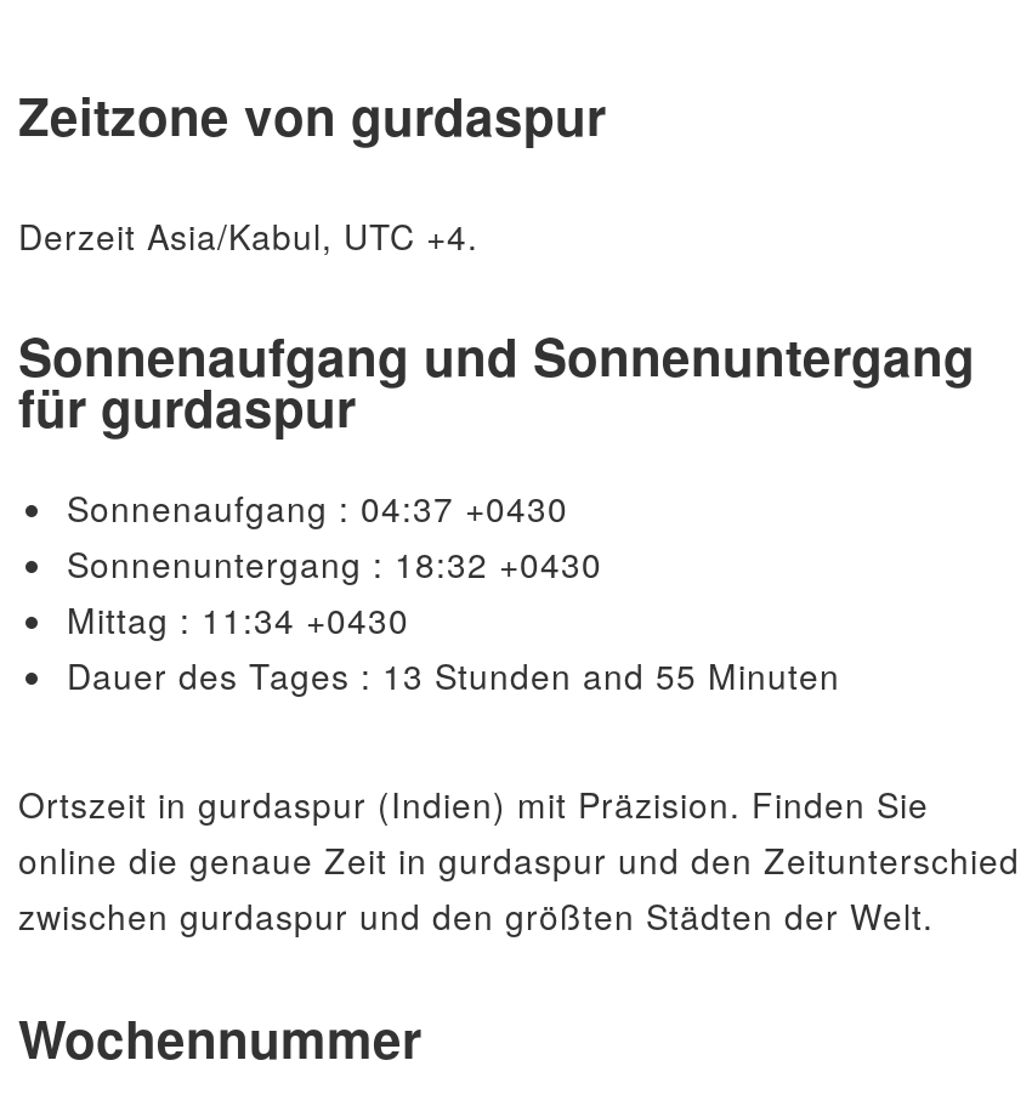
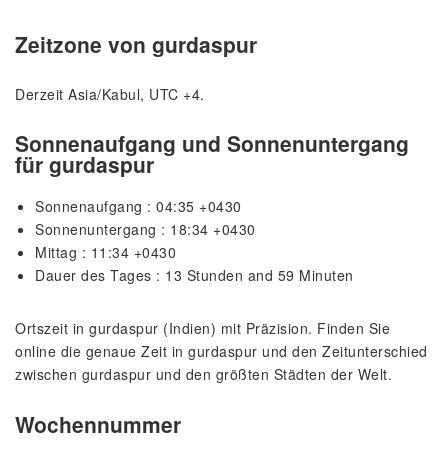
[67,484,568,533] Sonnenaufgang : 04:37 +0430 -> [35,196,241,216] Sonnenaufgang : 04:35 +0430
[67,540,602,588] Sonnenuntergang : 18:32 +0430 -> [35,219,255,239] Sonnenuntergang : 18:34 +0430
[67,652,840,700] Dauer des Tages : 13 Stunden and 55 Minuten -> [35,265,353,285] Dauer des Tages : 13 Stunden and 59 Minuten

